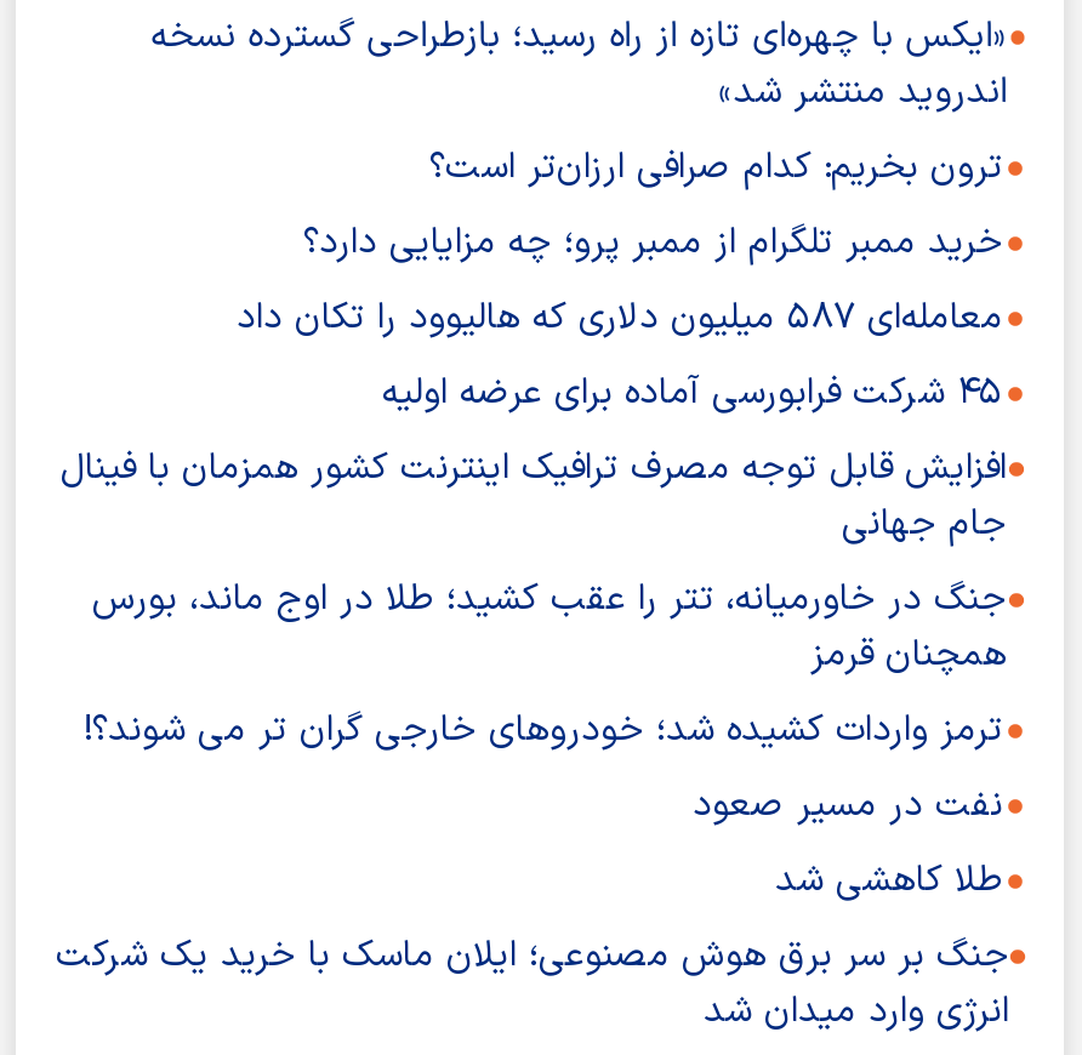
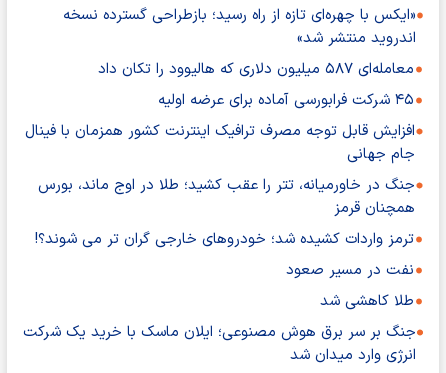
[302,141,1003,272] ترون بخریم: کدام صرافی ارزان‌تر است؟ | خرید ممبر تلگرام از ممبر پرو؛ چه مزایایی دارد؟ -> none

